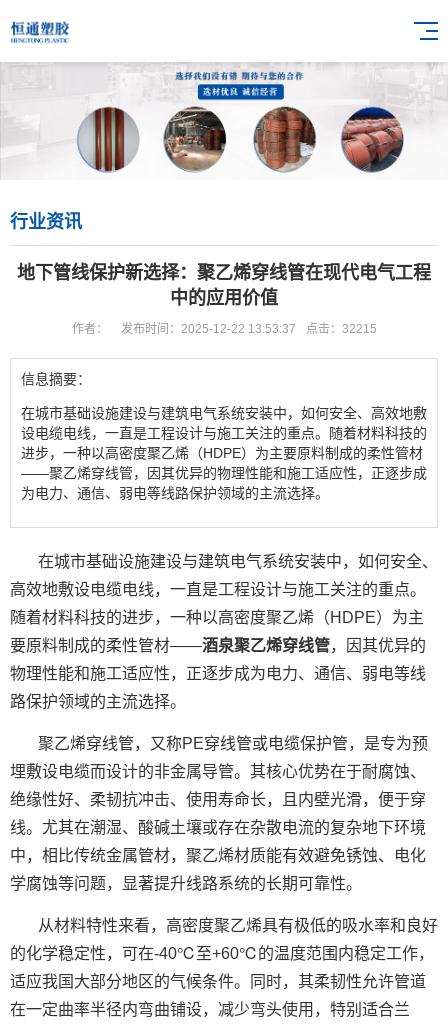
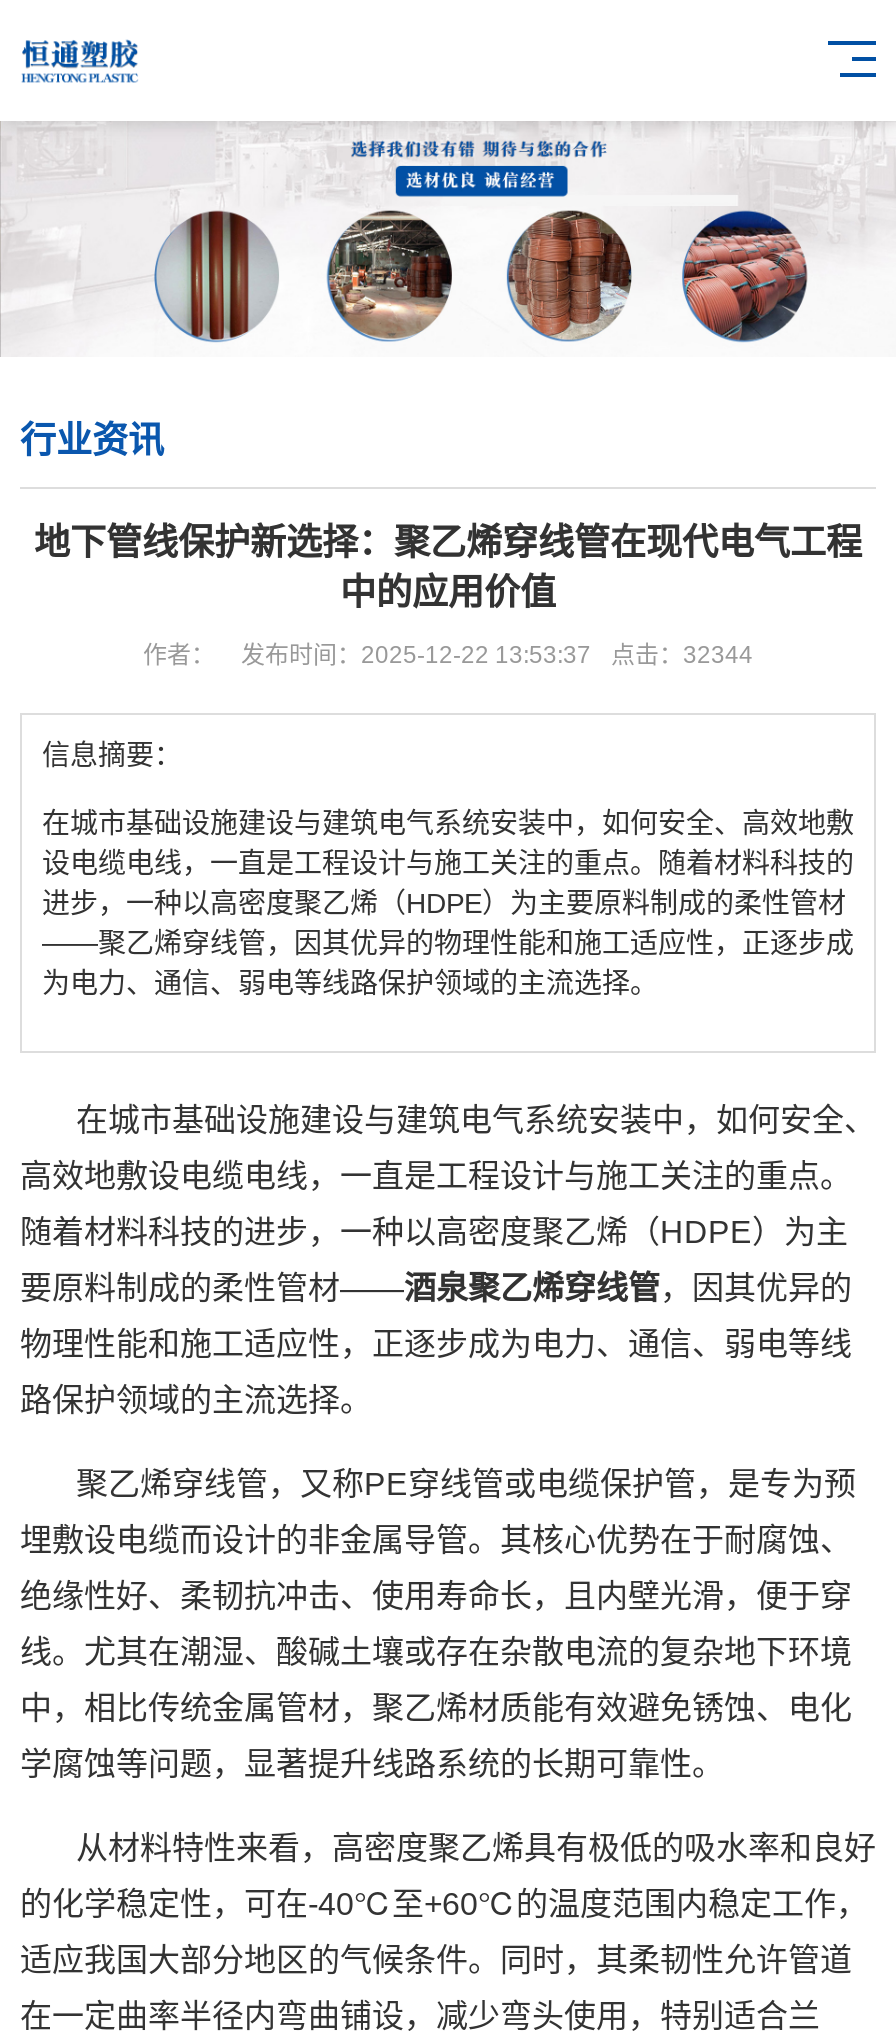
[71,322,376,336] 作者： 发布时间：2025-12-22 13:53:37 点击：32215 -> [143,641,753,669] 作者： 发布时间：2025-12-22 13:53:37 点击：32344

